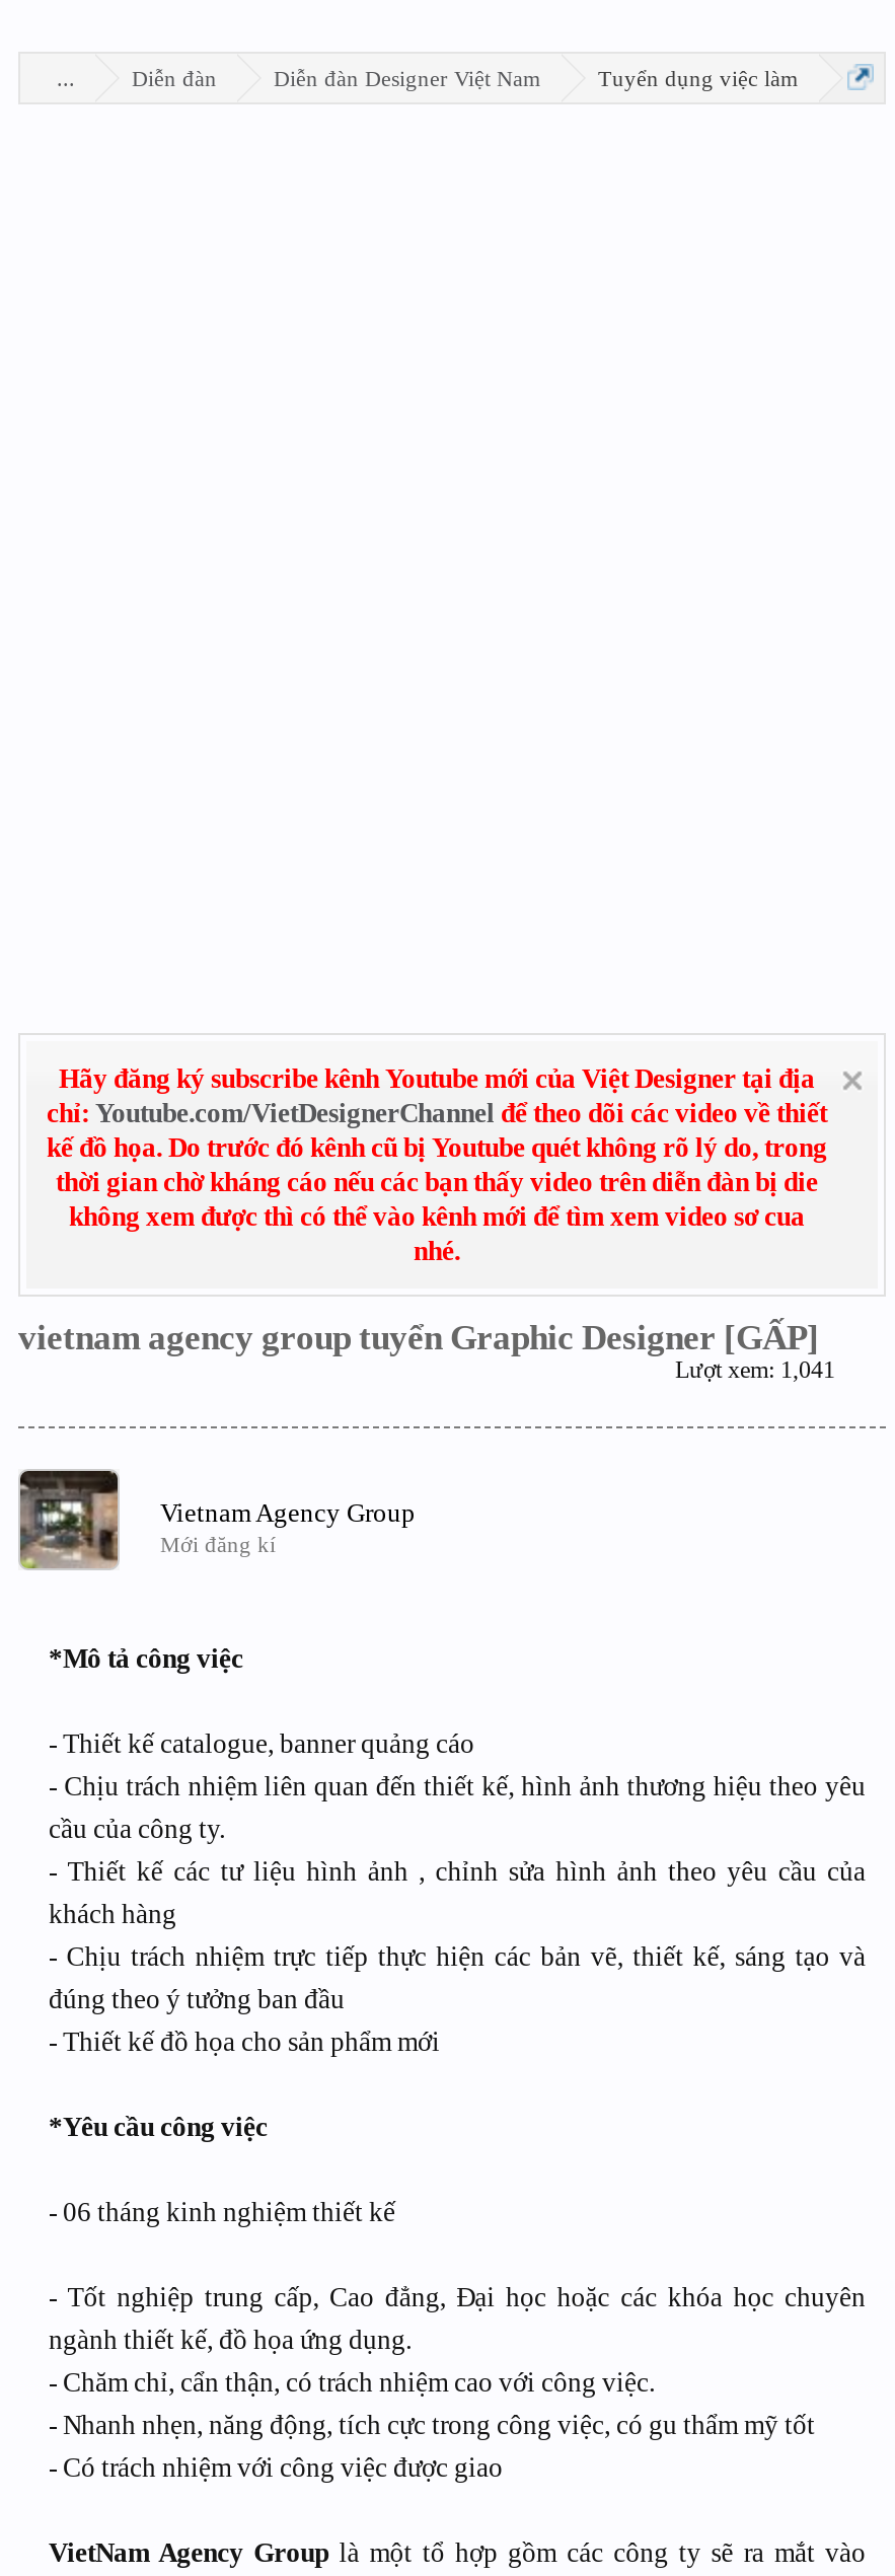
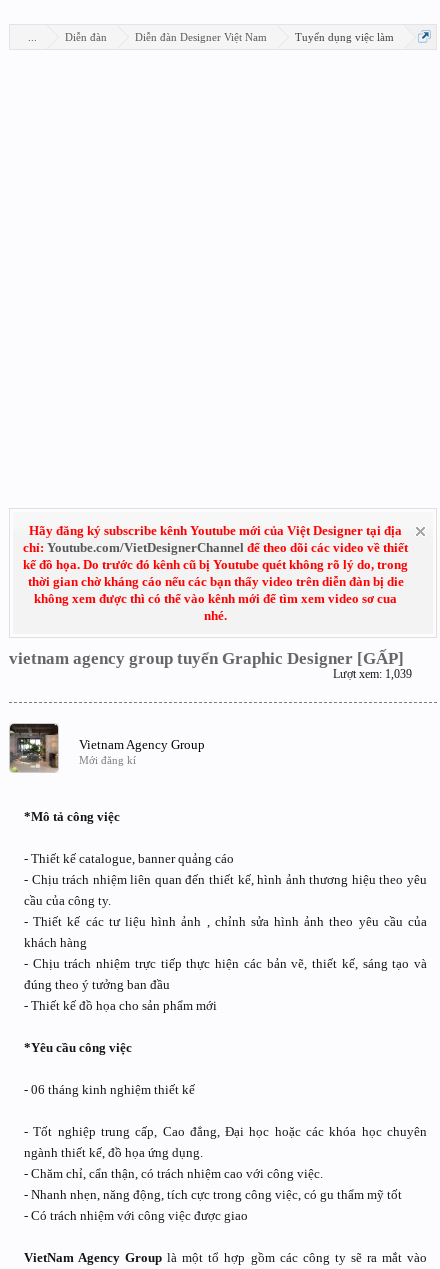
[675,1355,835,1384] Lượt xem: 1,041 -> [333,667,412,681] Lượt xem: 1,039

